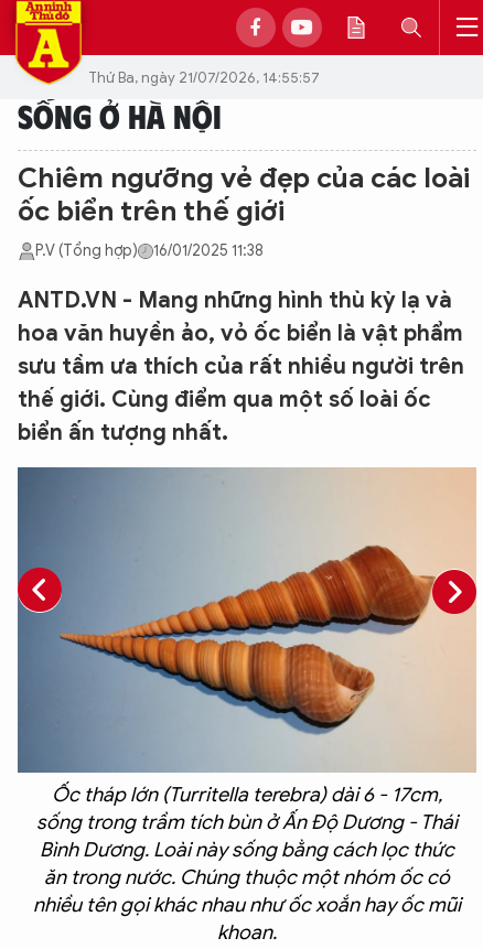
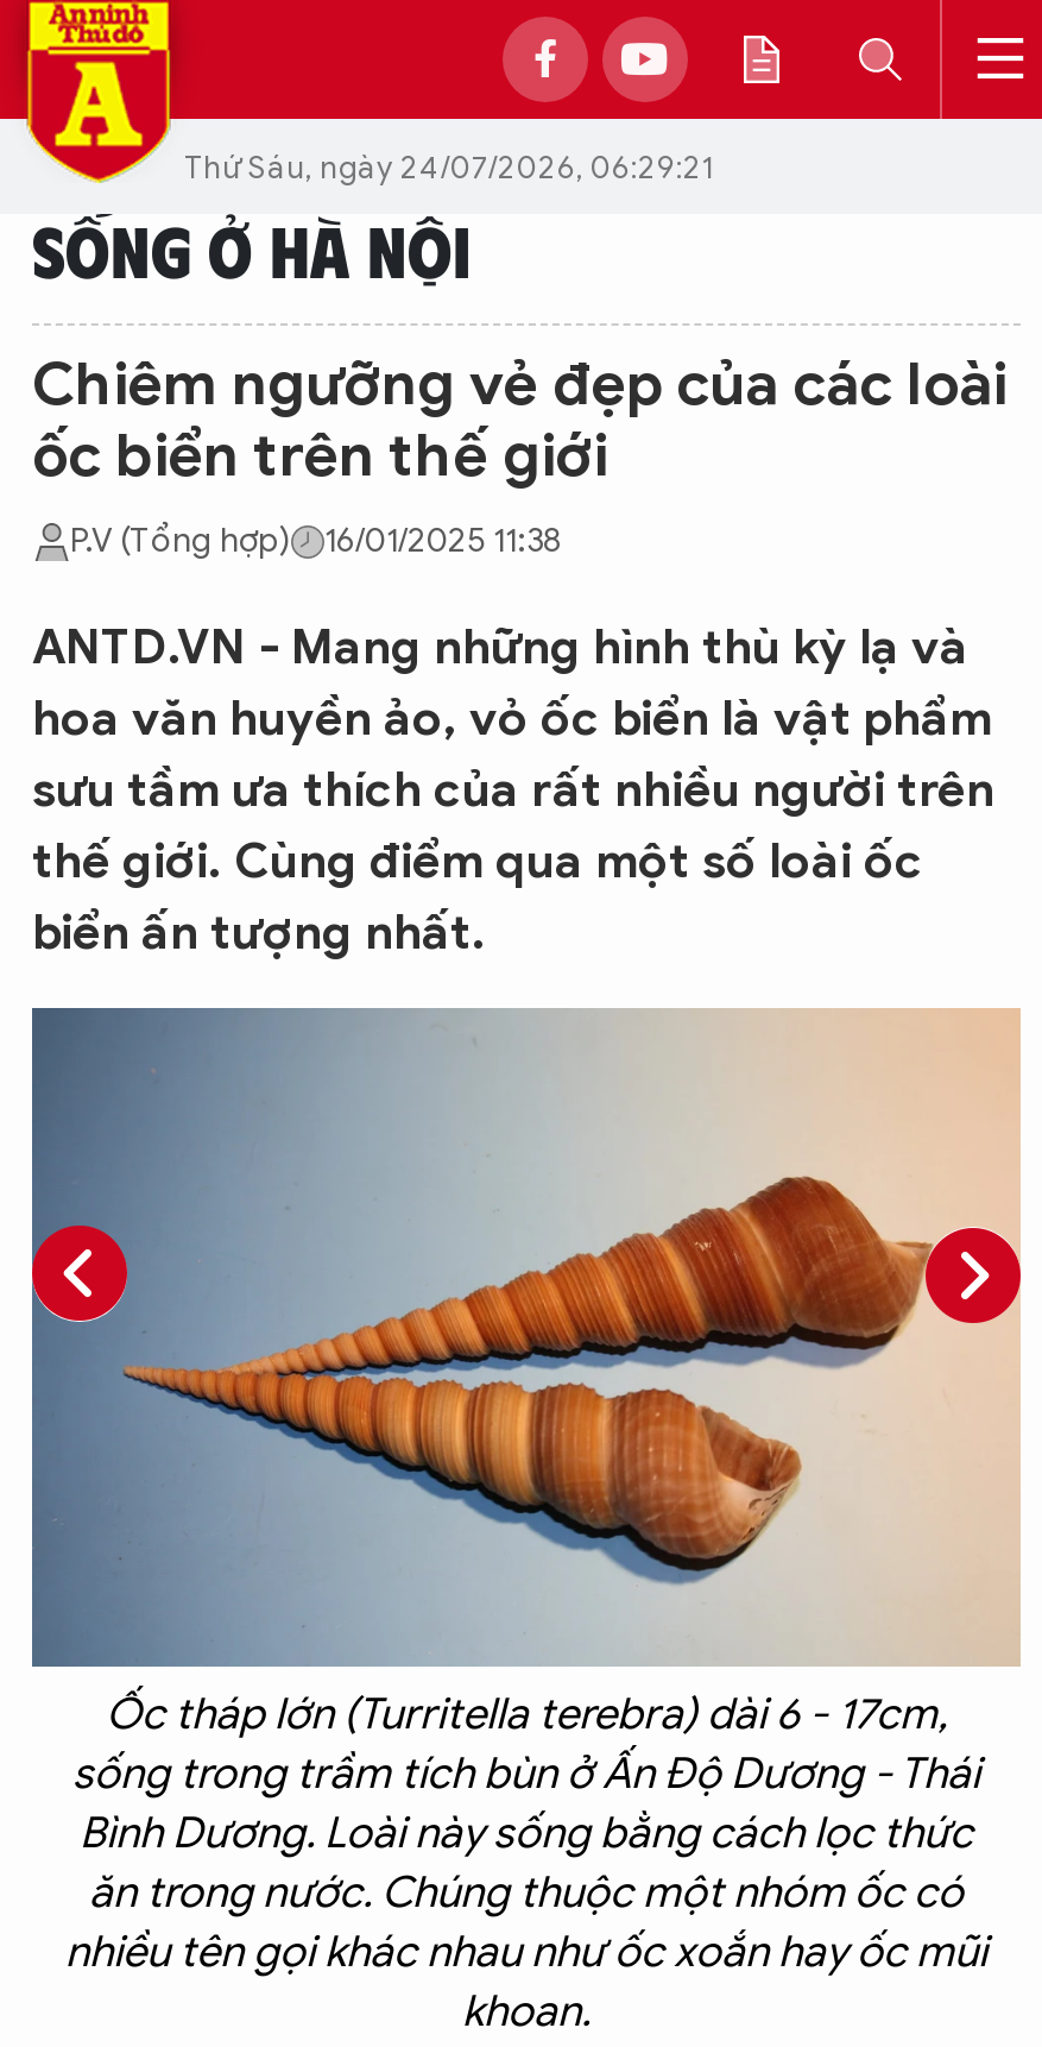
[88,68,320,87] Thứ Ba, ngày 21/07/2026, 14:55:57 -> [184,146,714,187] Thứ Sáu, ngày 24/07/2026, 06:29:21

